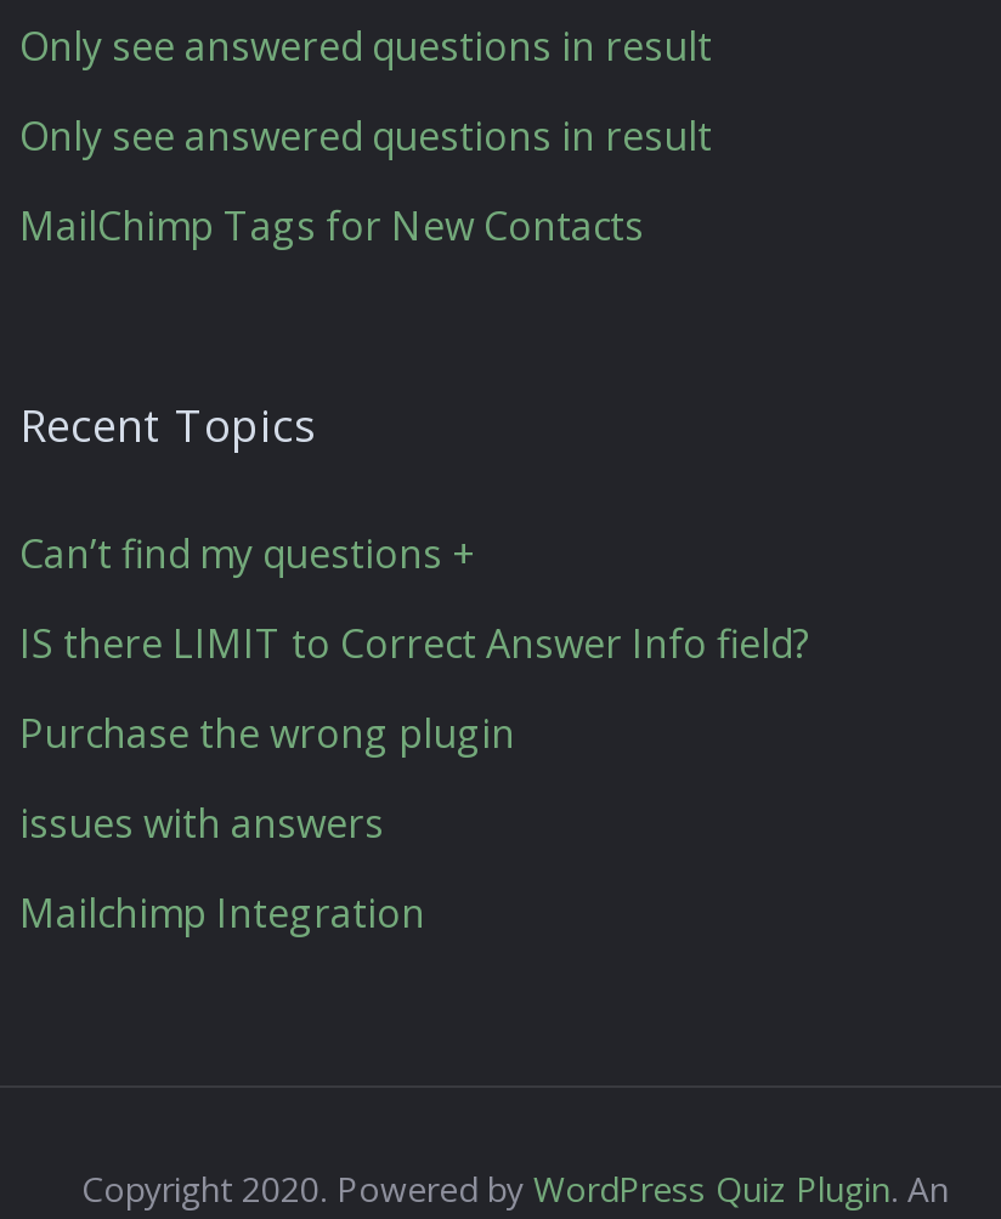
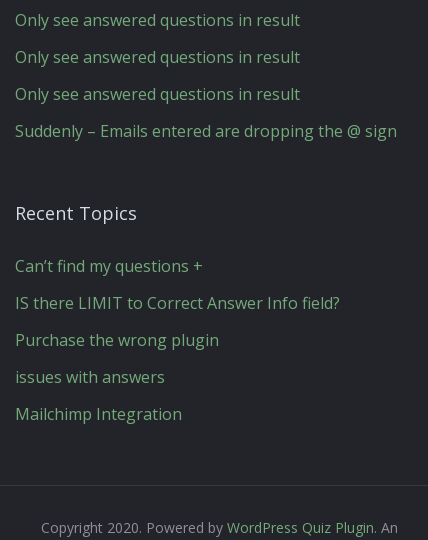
[19,199,644,253] MailChimp Tags for New Contacts -> [15,83,397,142] Only see answered questions in result | Suddenly – Emails entered are dropping the @ sign

